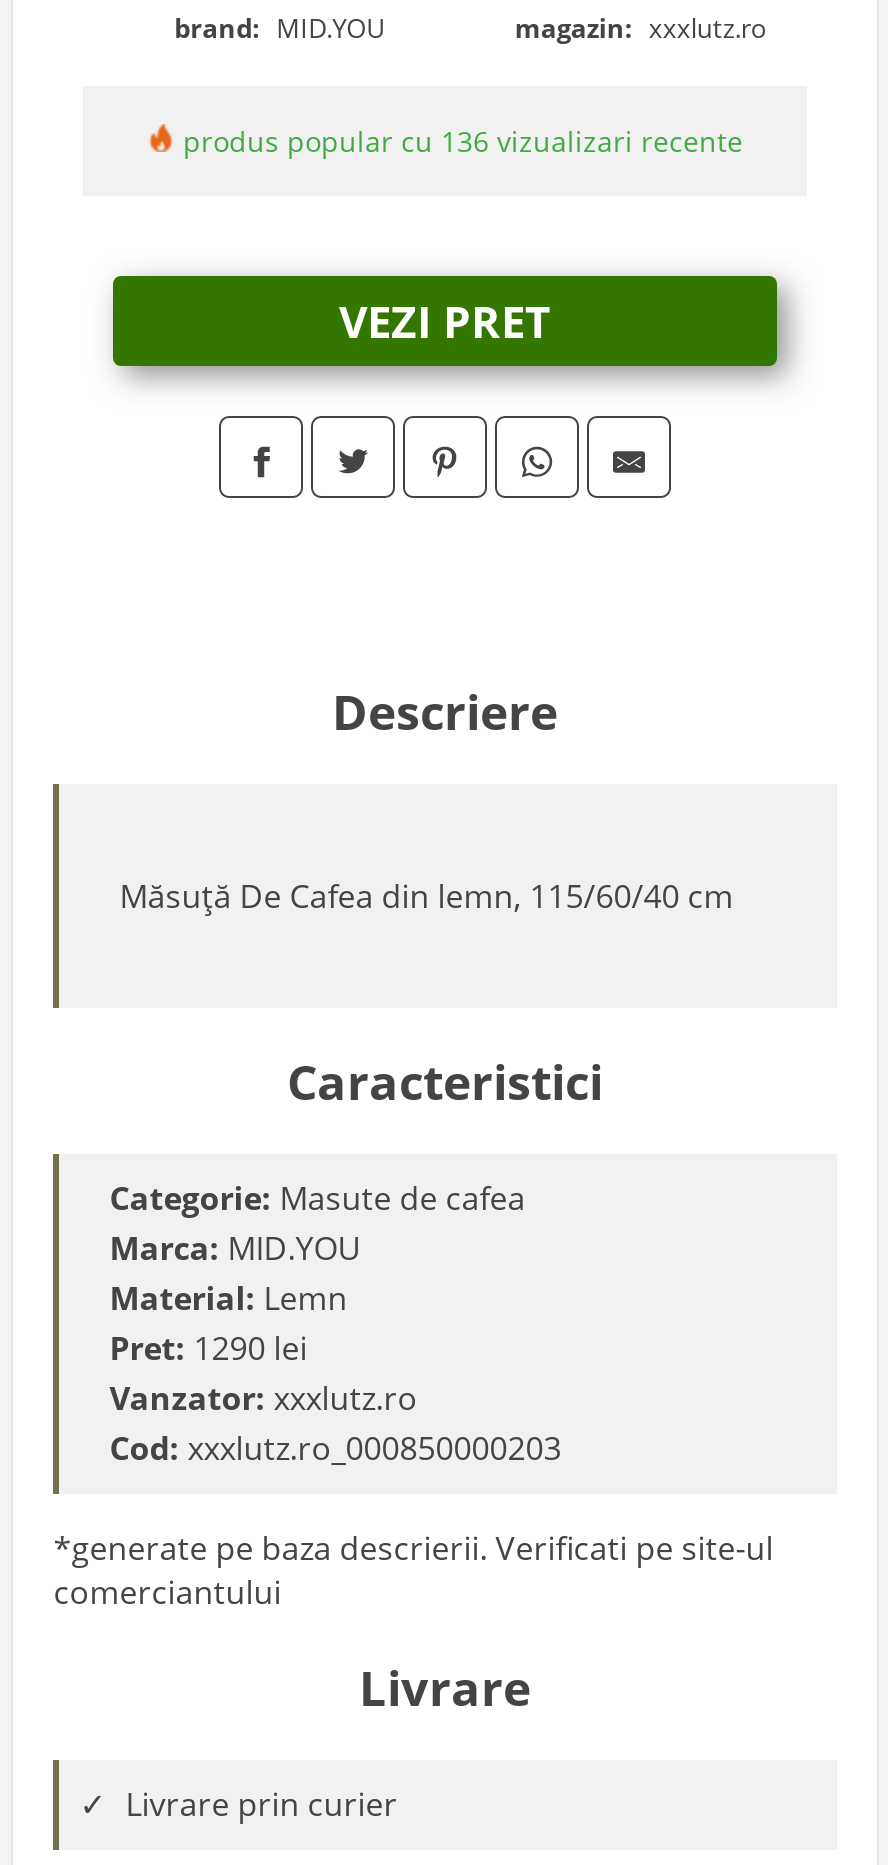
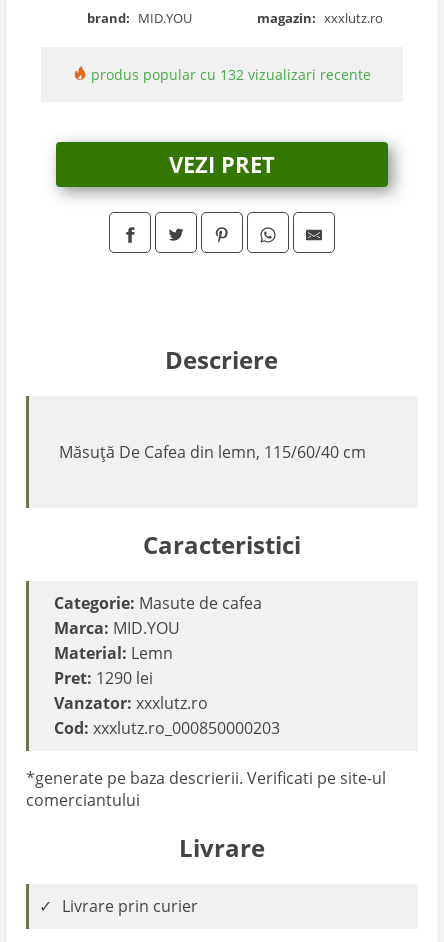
[175,122,743,160] produs popular cu 136 vizualizari recente -> [87,65,371,84] produs popular cu 132 vizualizari recente

